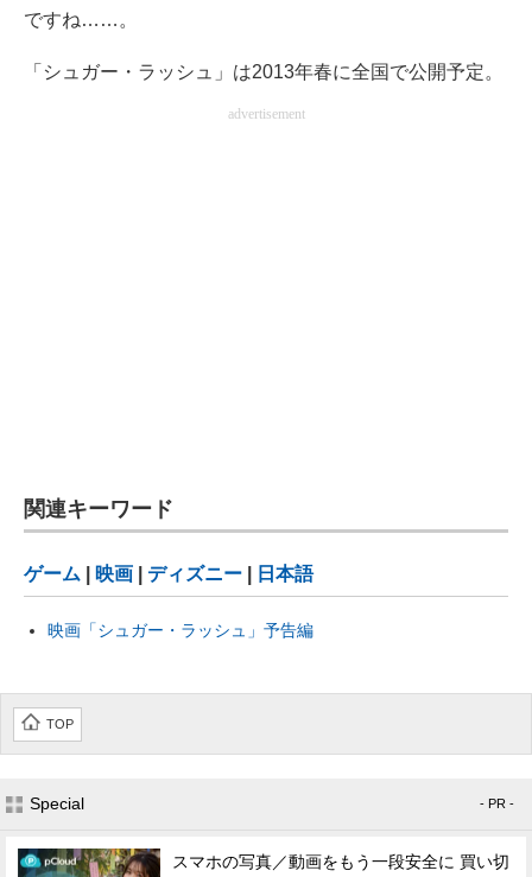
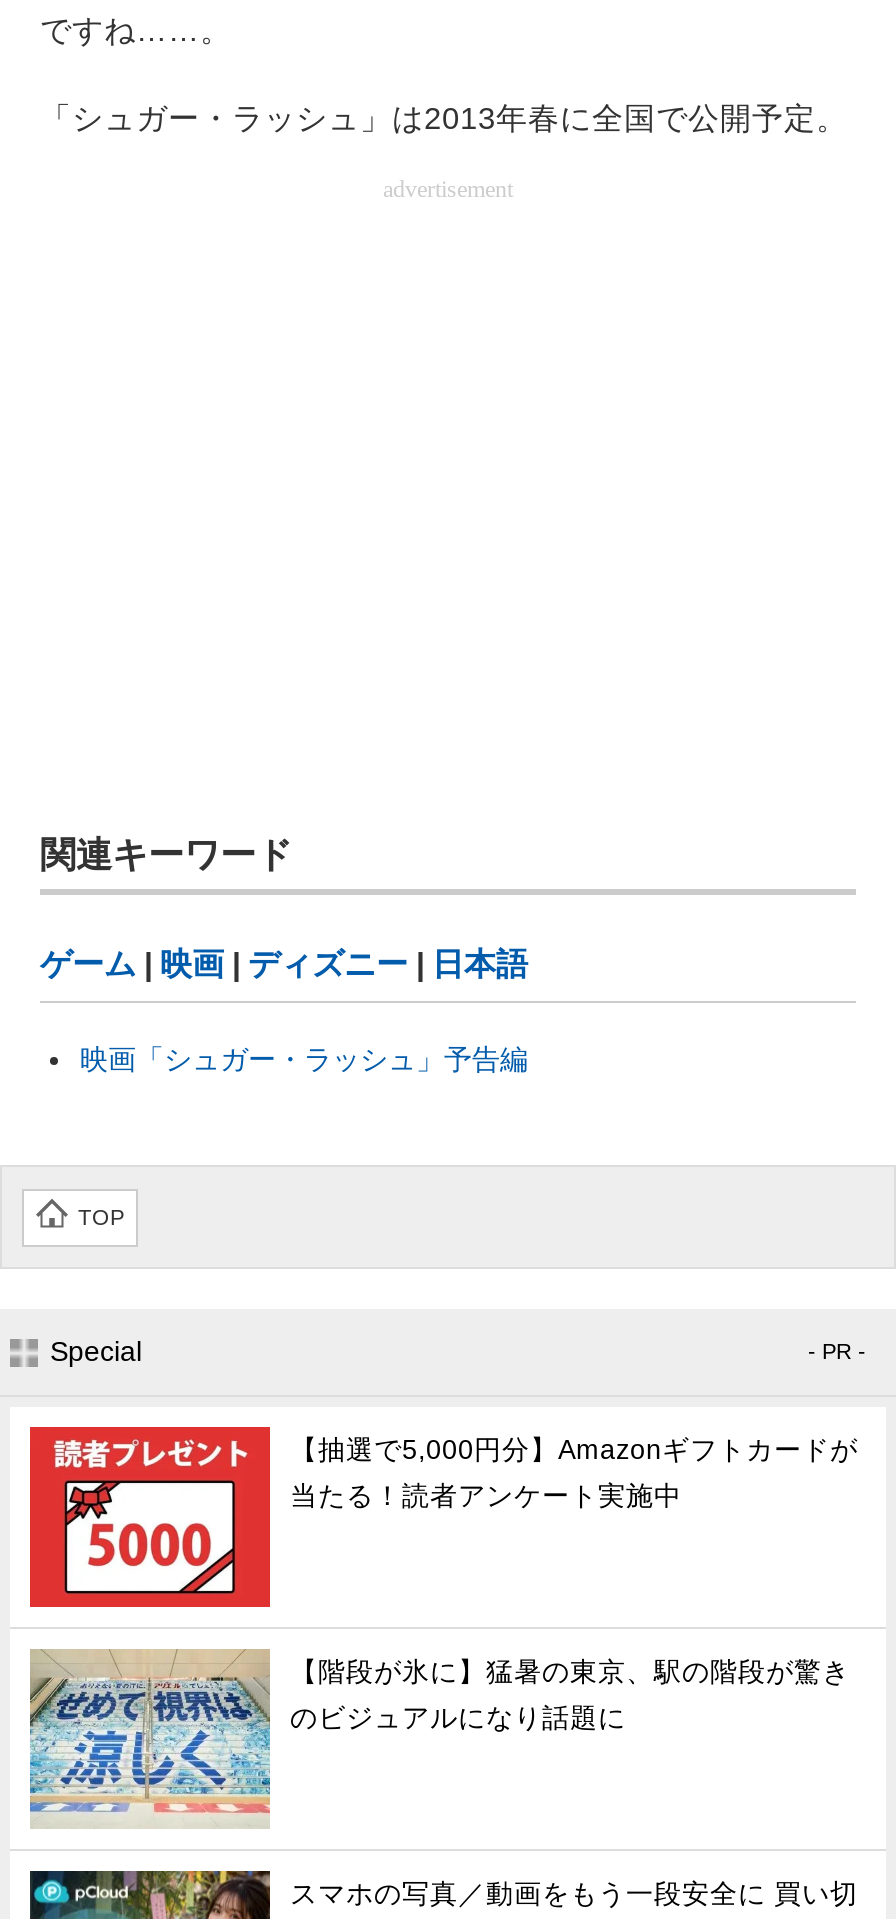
none -> [28,1425,858,1609] [image] | 【抽選で5,000円分】Amazonギフトカードが | 当たる！読者アンケート実施中
none -> [28,1645,850,1827] [image] | 【階段が氷に】猛暑の東京、駅の階段が驚き | のビジュアルになり話題に

